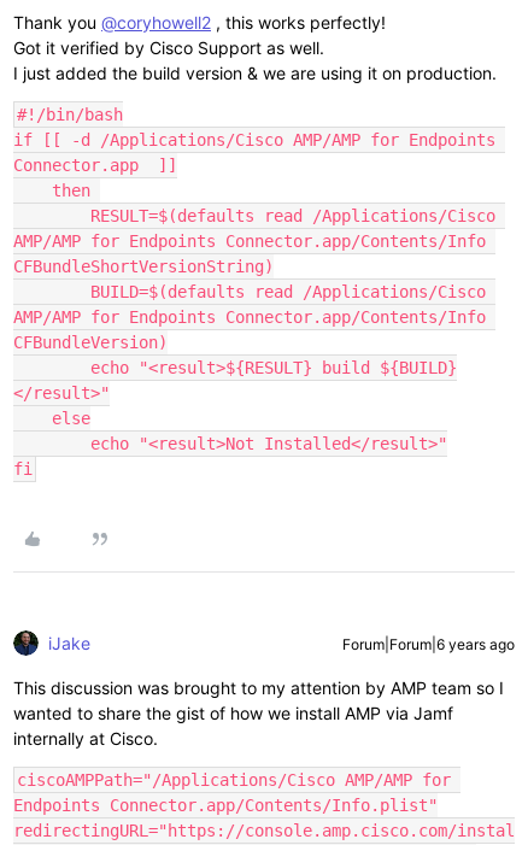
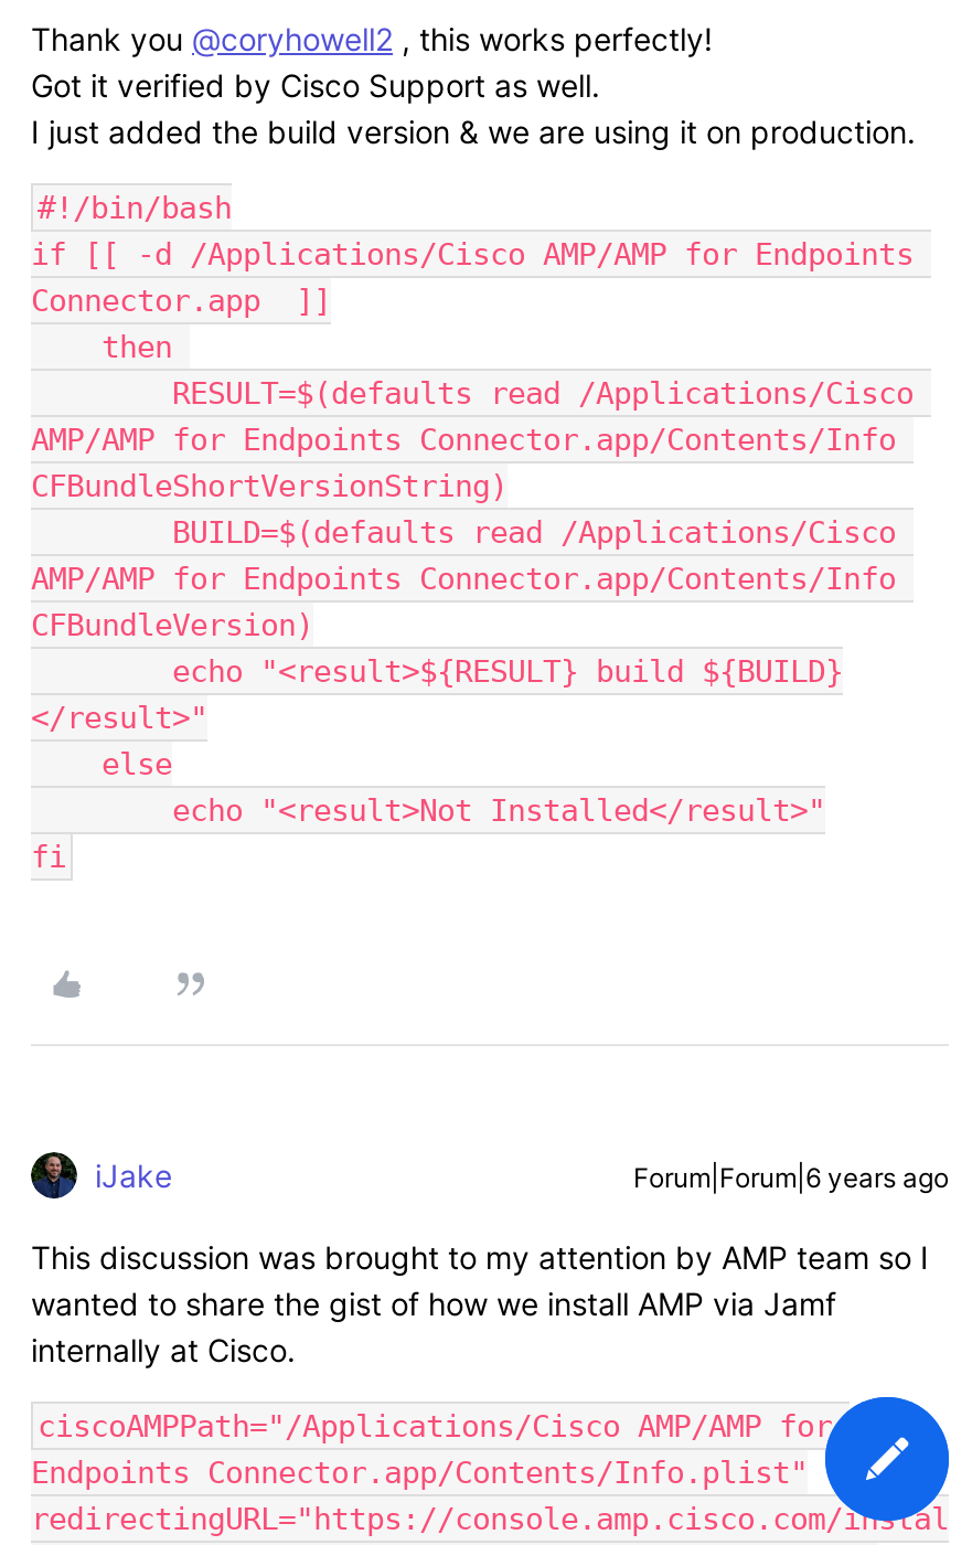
none -> [823,1395,951,1494] [image]

